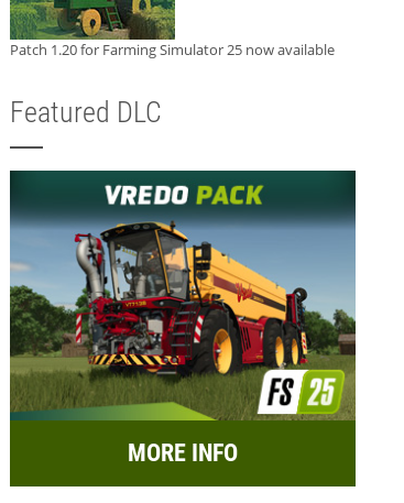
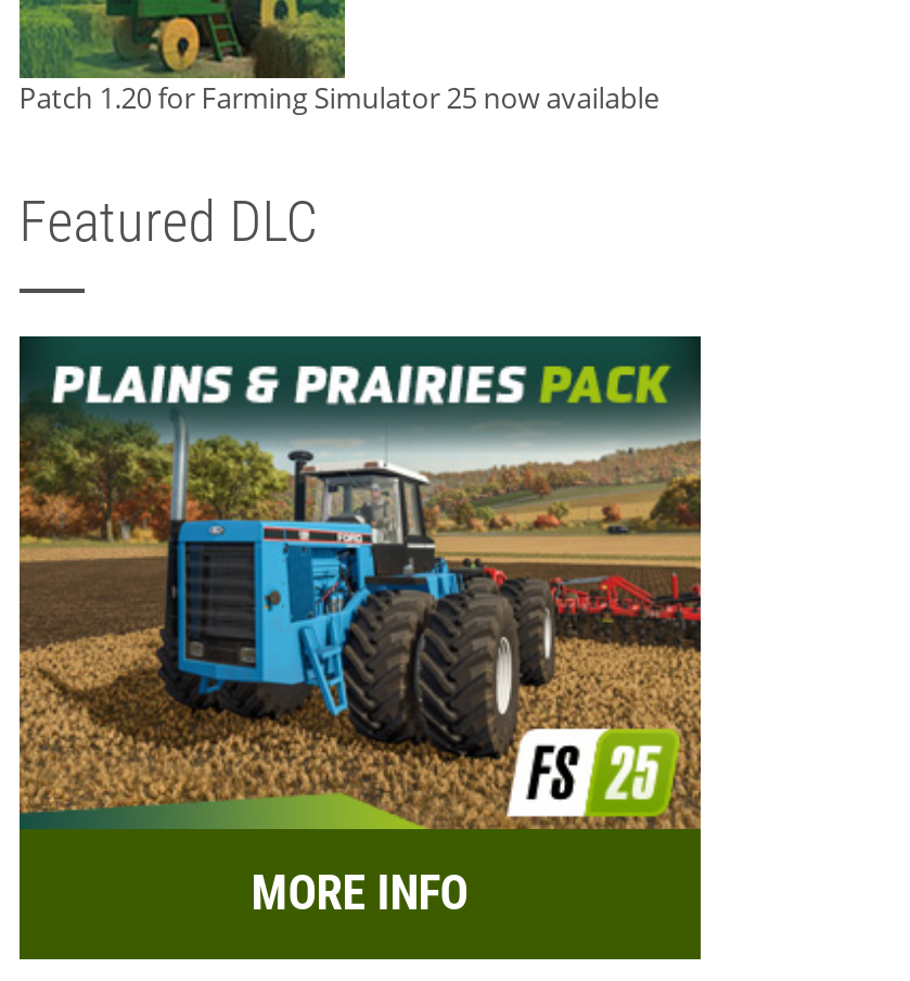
[9,185,357,419] [image] -> [17,362,703,829] [image]

